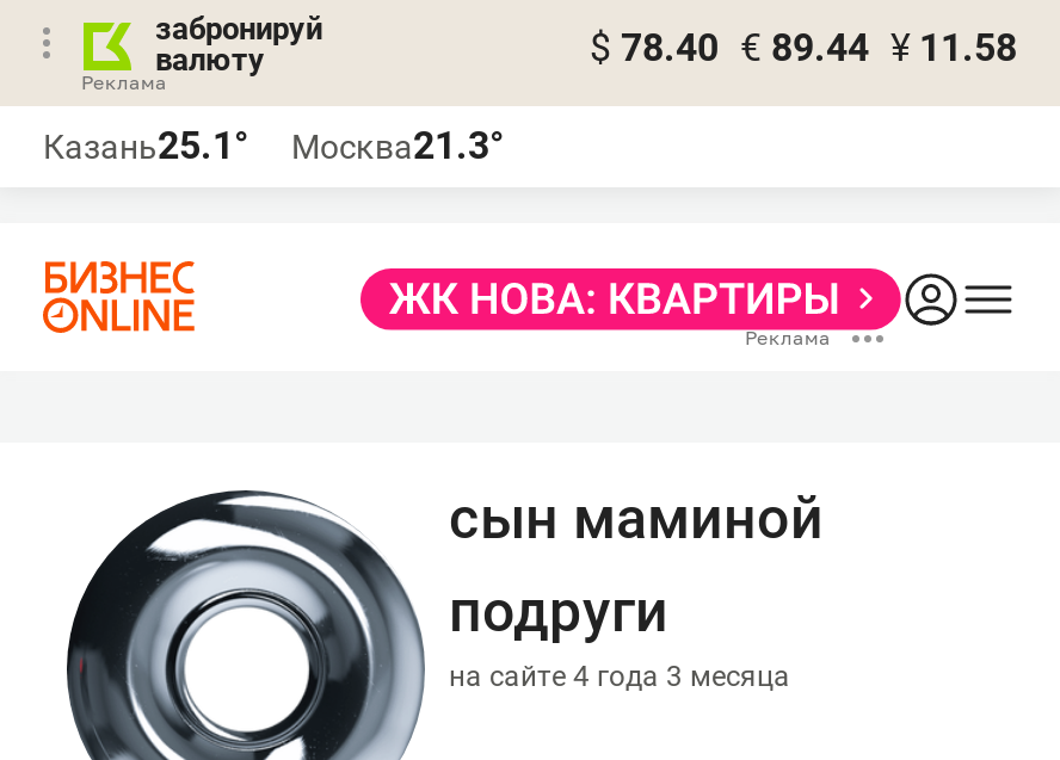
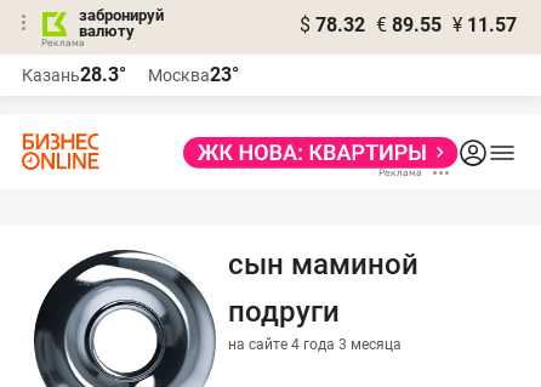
[590,25,1017,70] $ 78.40 € 89.44 ¥ 11.58 -> [300,13,517,36] $ 78.32 € 89.55 ¥ 11.57
[43,123,248,168] Казань25.1° -> [22,63,126,86] Казань28.3°
[291,123,504,168] Москва21.3° -> [148,63,239,86] Москва23°

